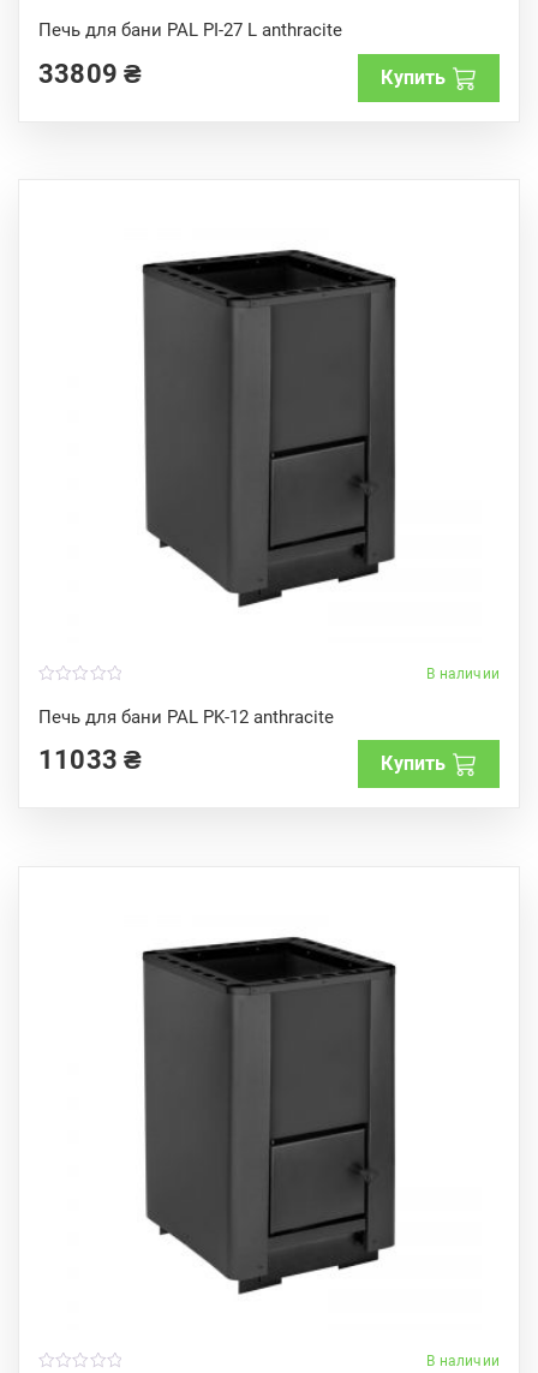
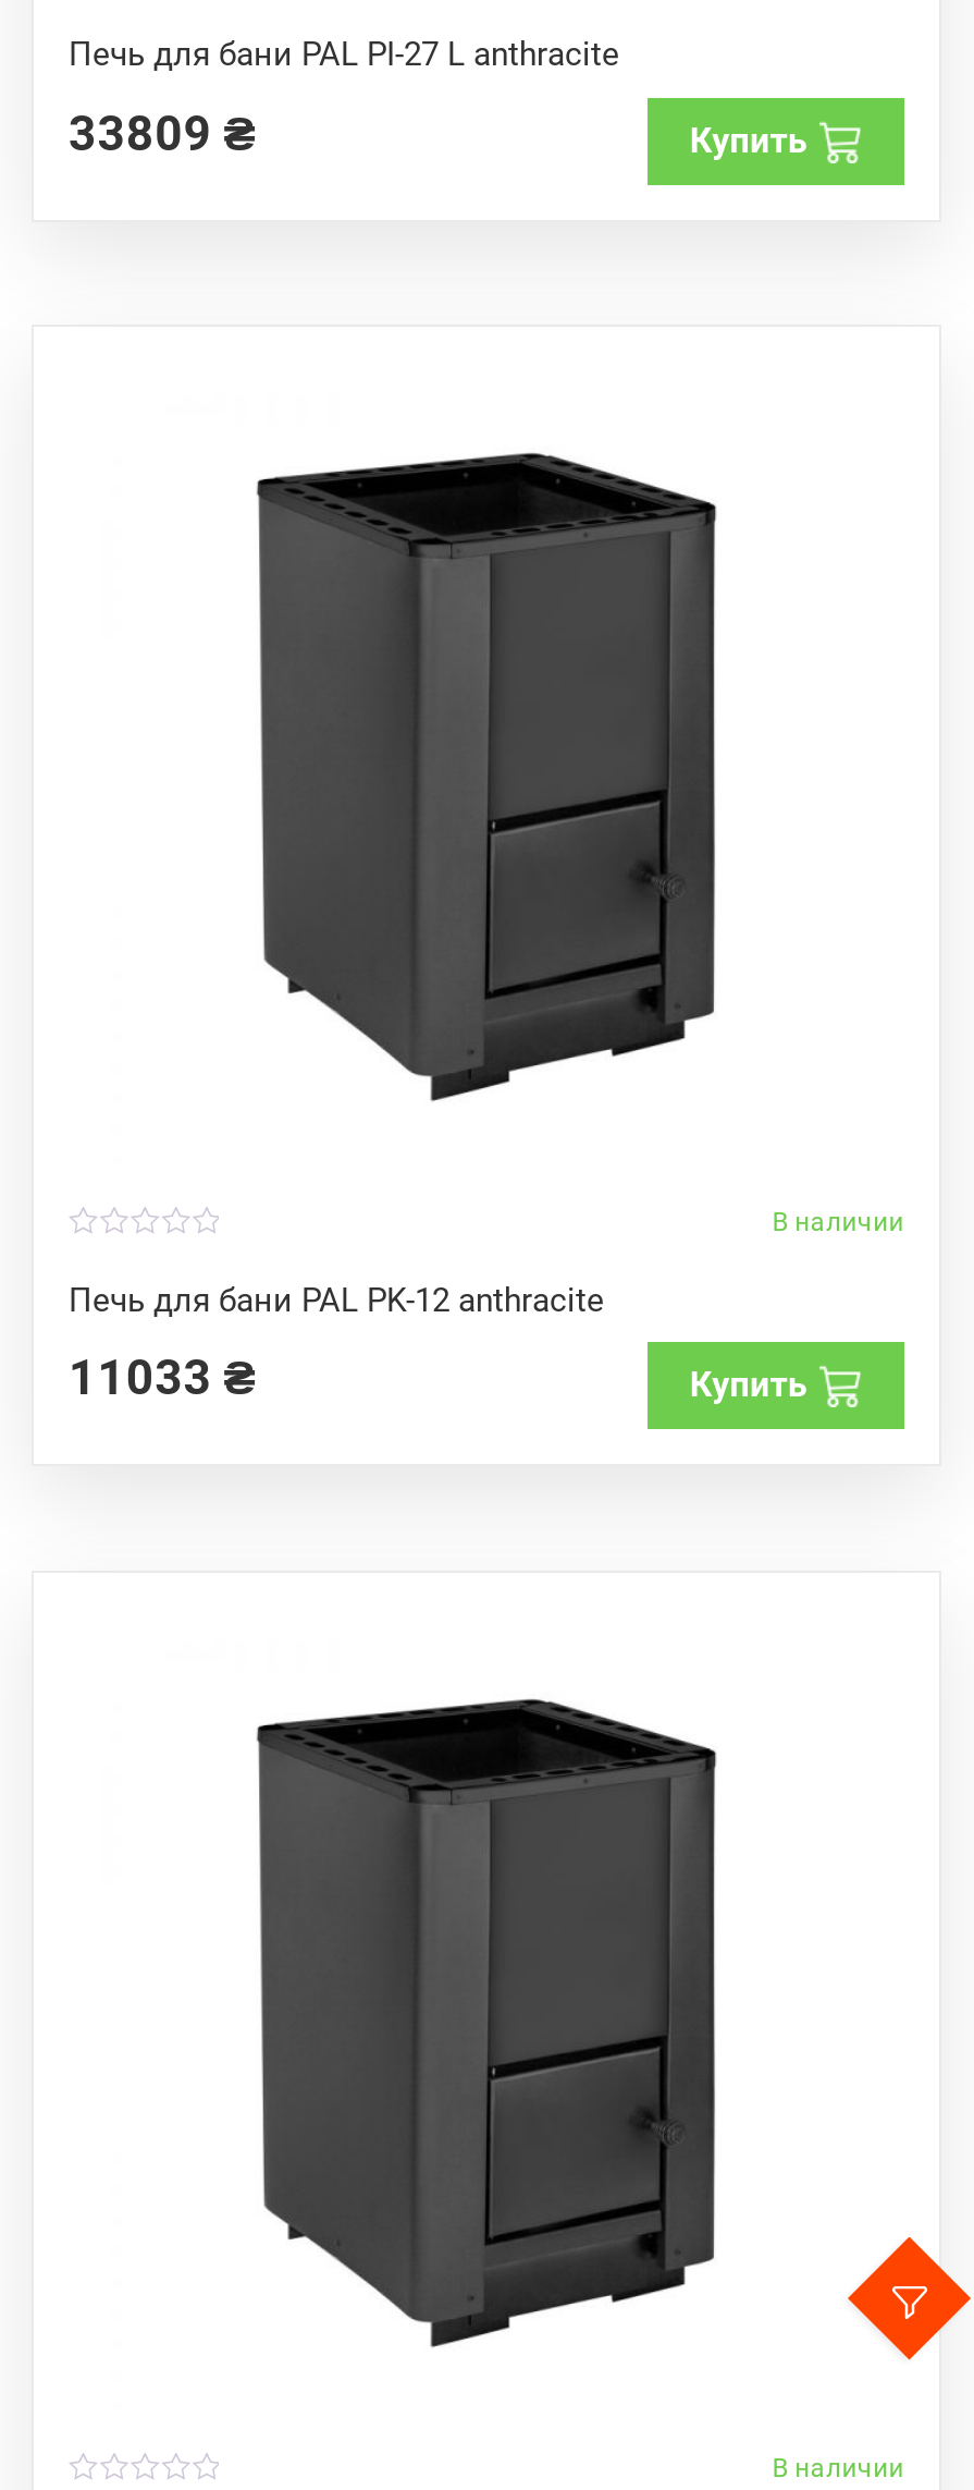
none -> [846,2235,967,2361] [image]

